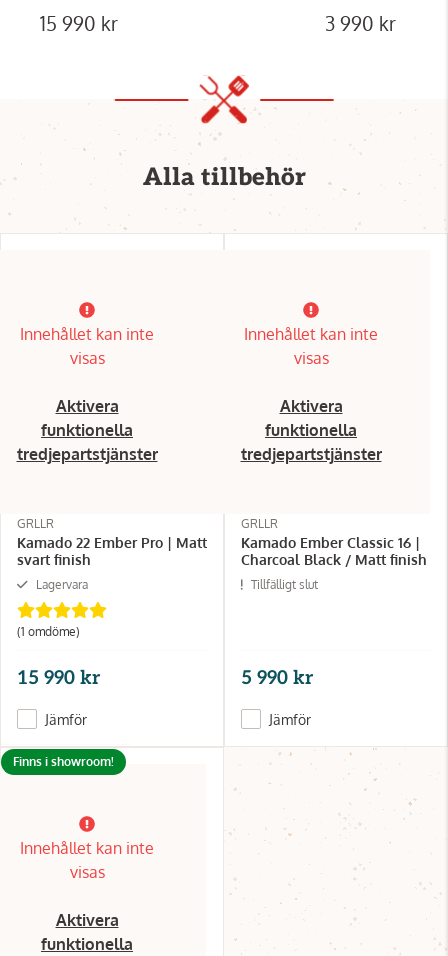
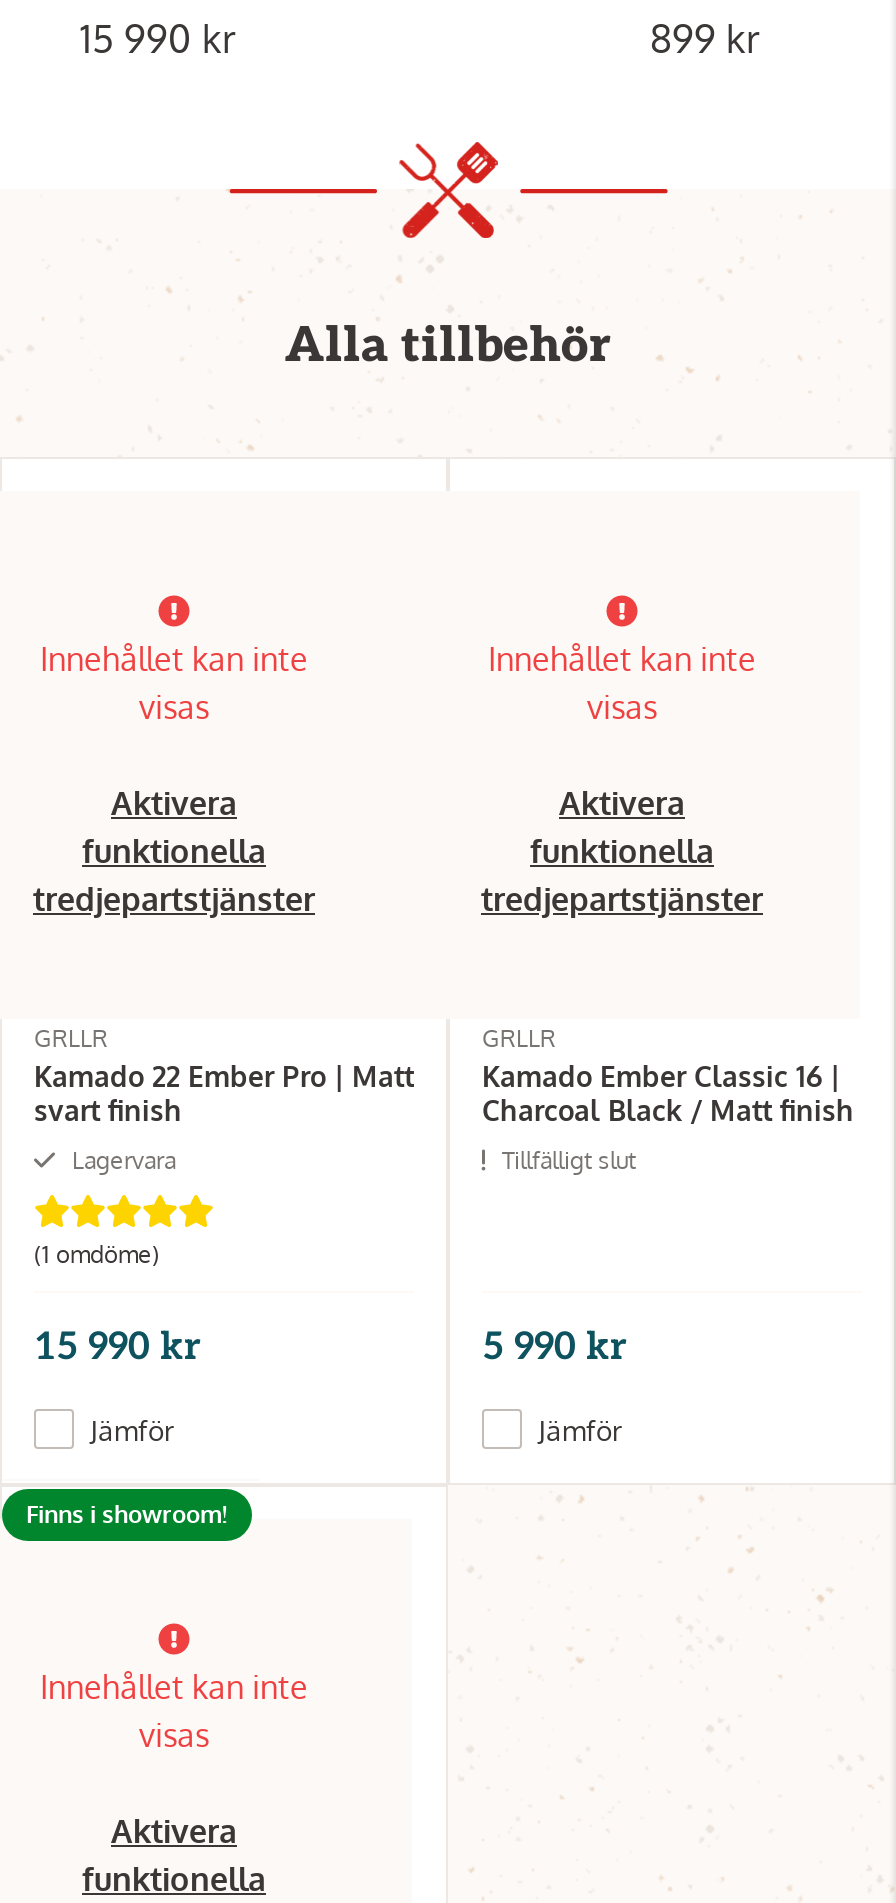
[325,10,396,34] 3 990 kr -> [650,12,760,60] 899 kr

